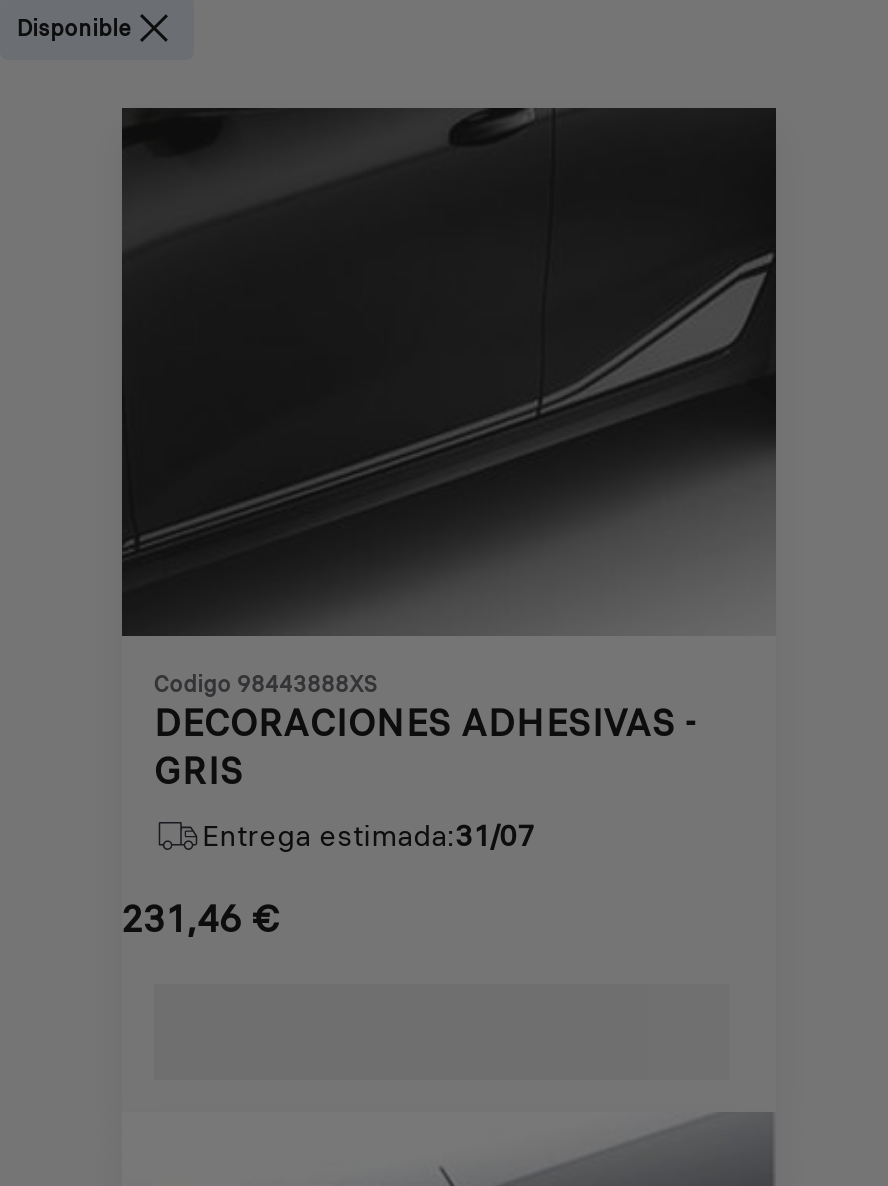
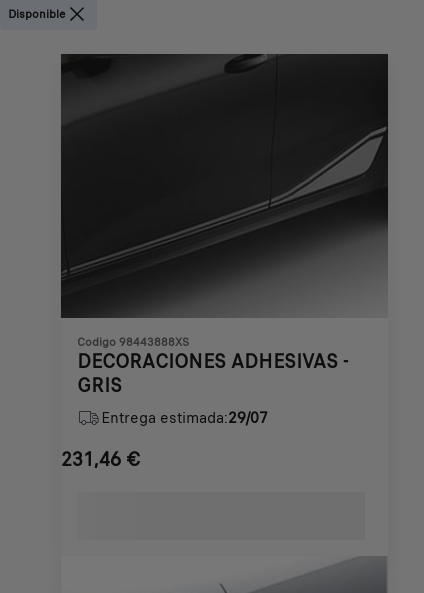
[201,814,535,858] Entrega estimada:31/07 -> [100,407,267,429] Entrega estimada:29/07

